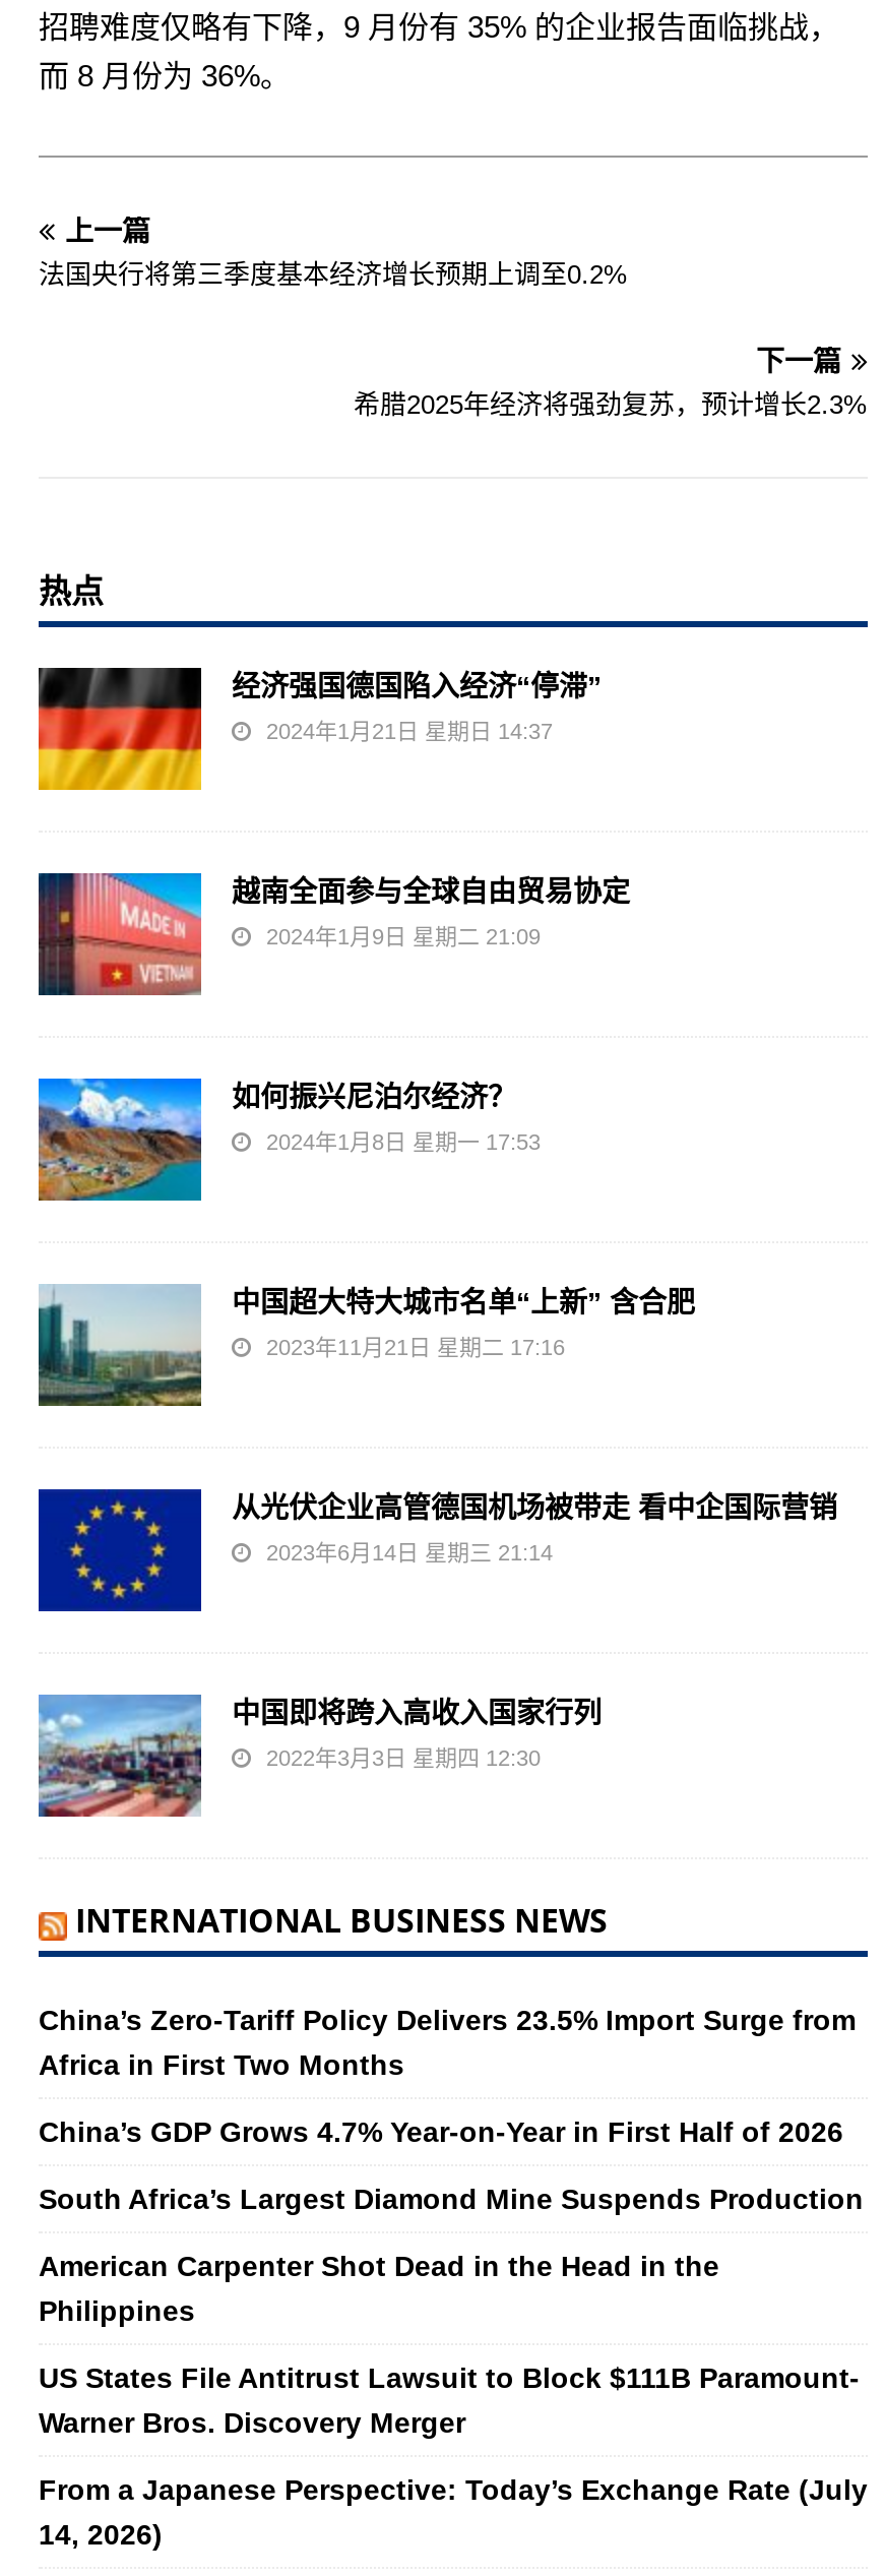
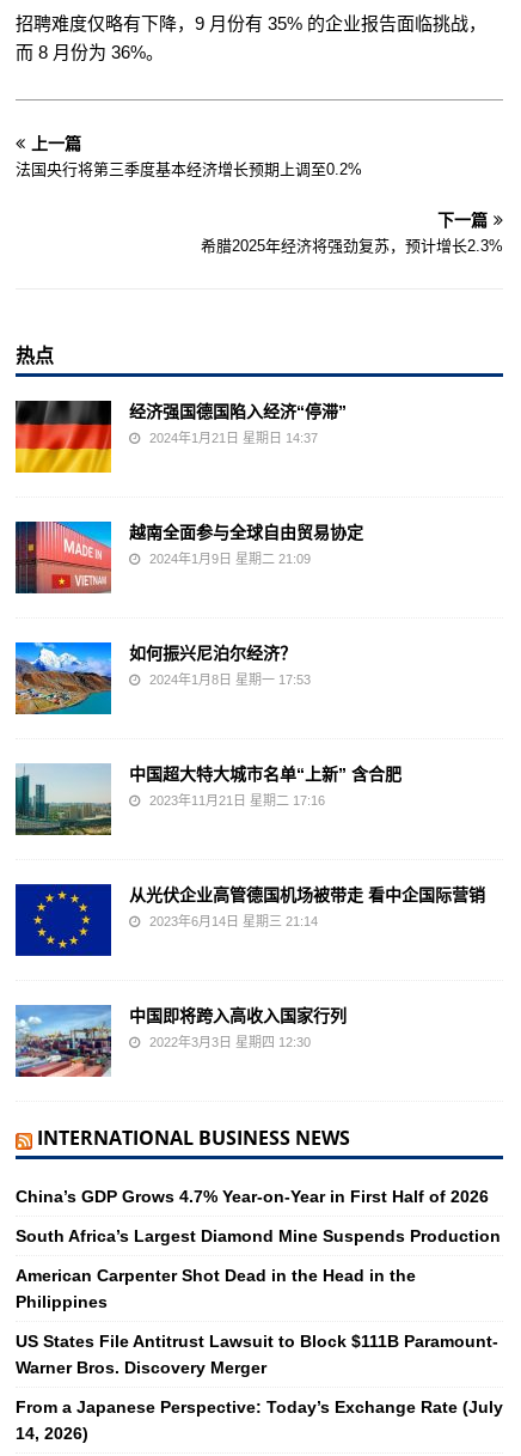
[39,2004,856,2081] China’s Zero-Tariff Policy Delivers 23.5% Import Surge from | Africa in First Two Months -> none

